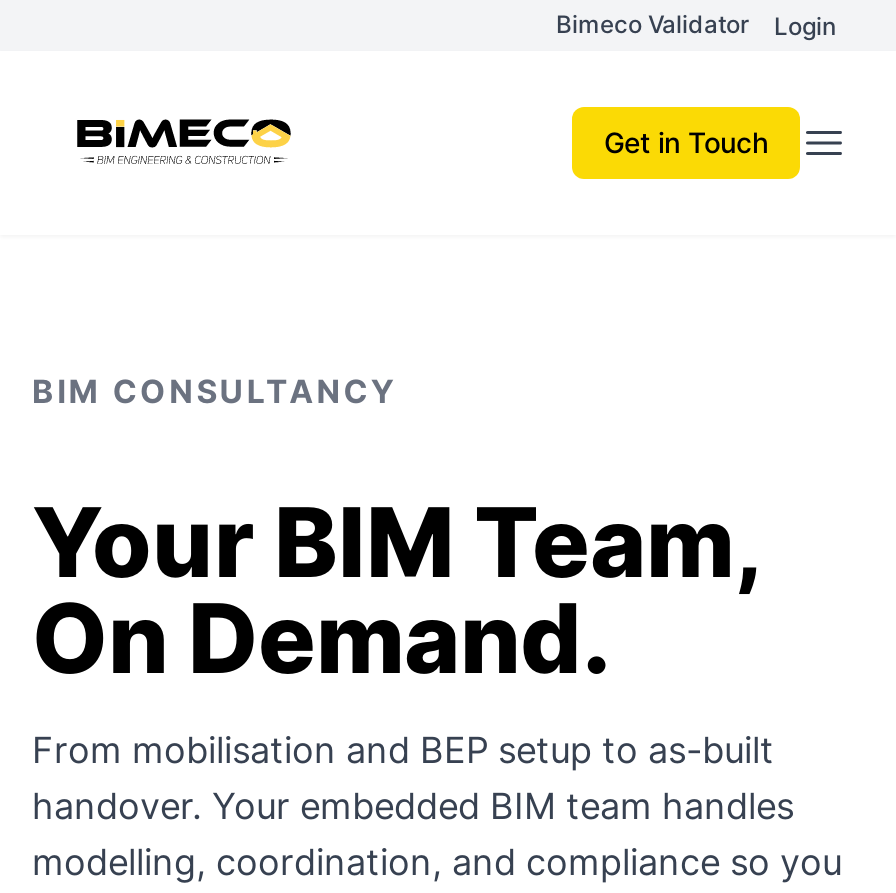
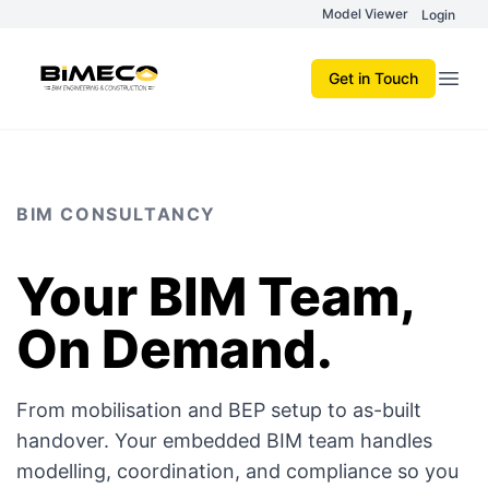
[556,9,750,39] Bimeco Validator -> [322,5,408,22] Model Viewer

